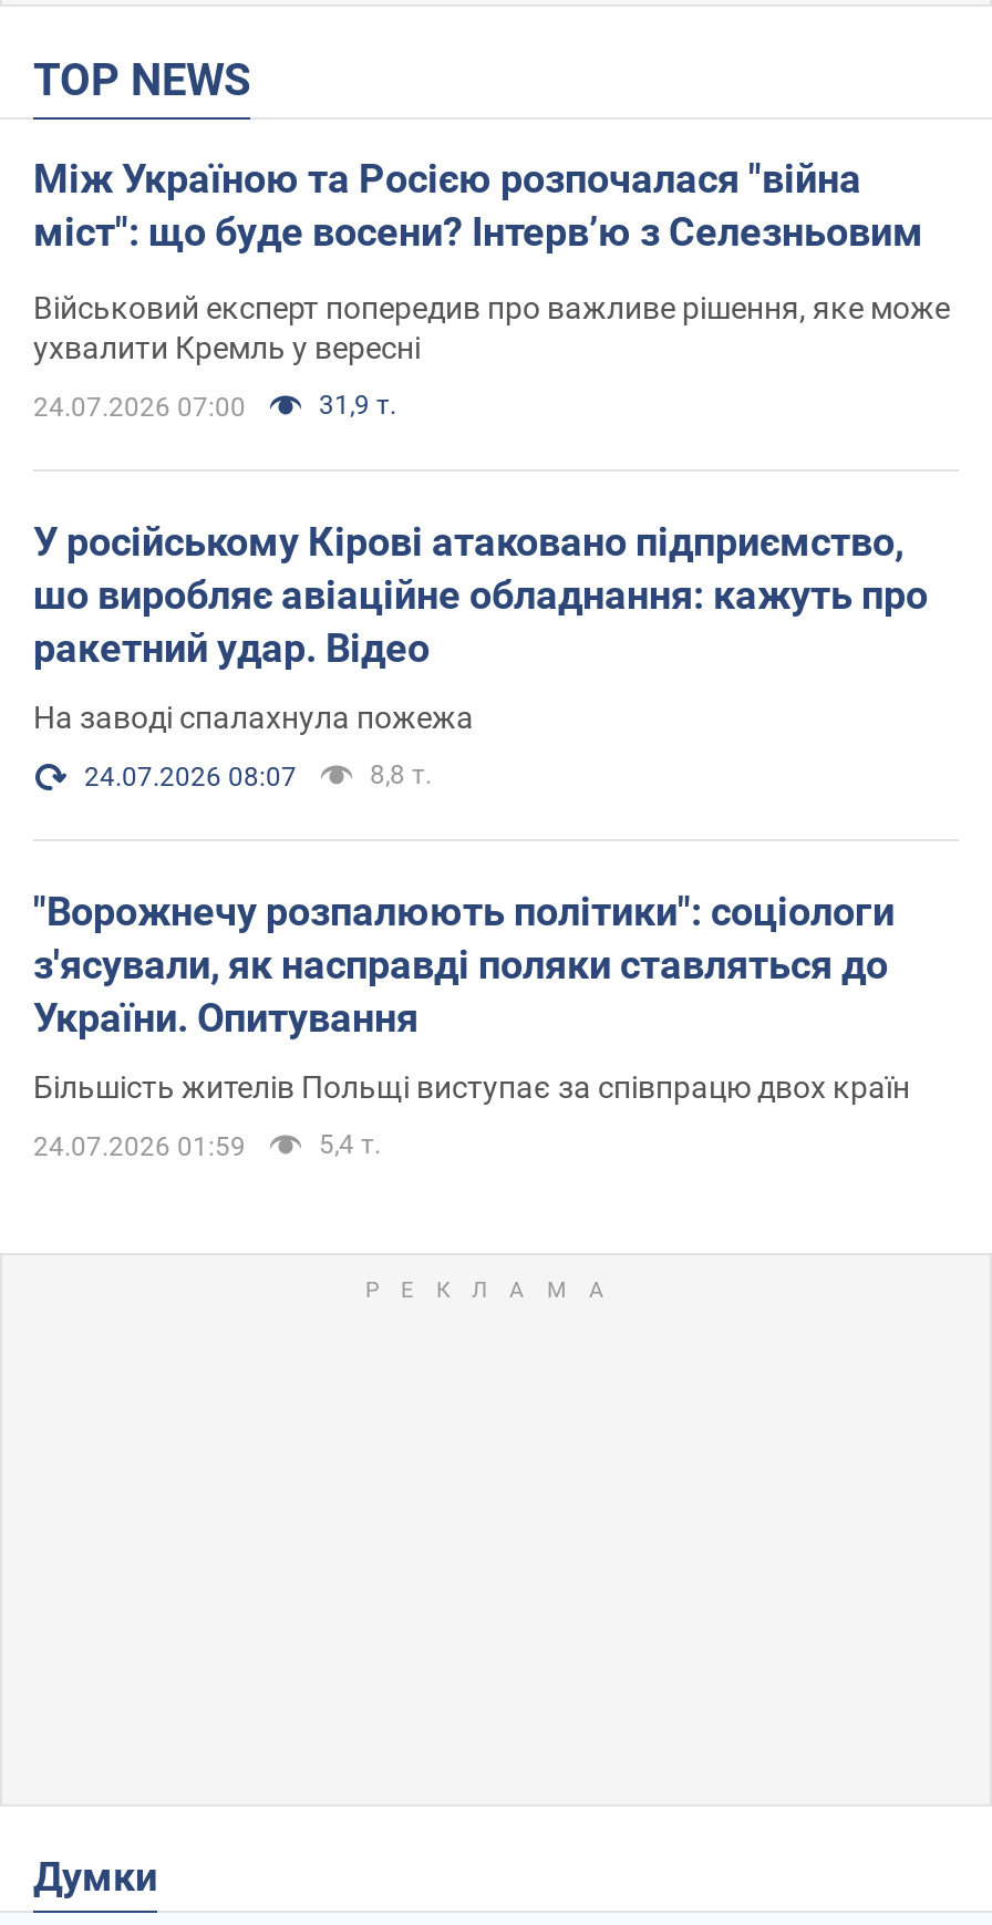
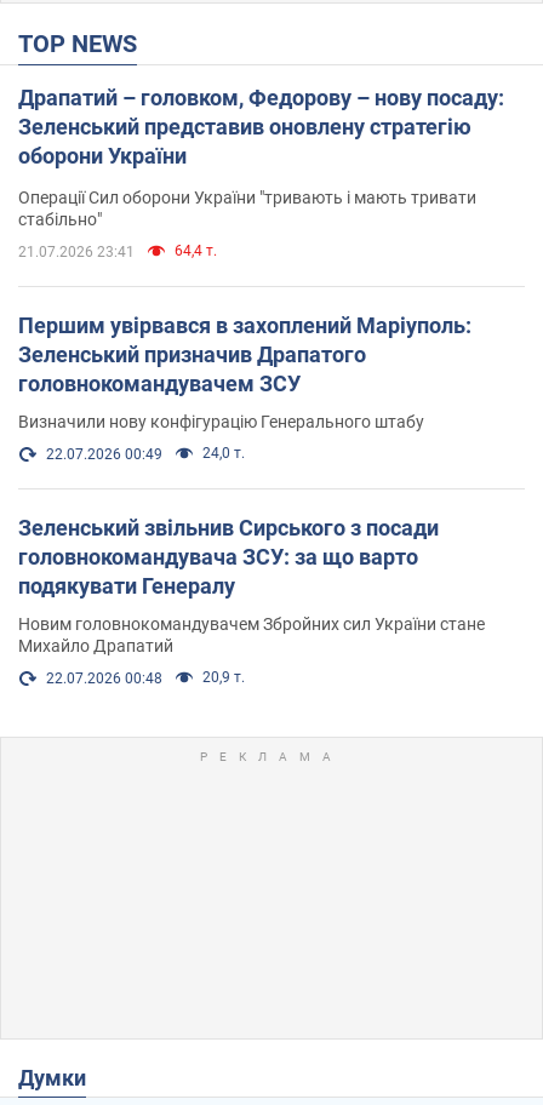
[33,156,923,255] Між Україною та Росією розпочалася "війна | міст": що буде восени? Інтерв’ю з Селезньовим -> [18,85,504,169] Драпатий – головком, Федорову – нову посаду: | Зеленський представив оновлену стратегію | оборони України
[33,291,950,366] Військовий експерт попередив про важливе рішення, яке може | ухвалити Кремль у вересні -> [18,188,476,229] Операції Сил оборони України "тривають і мають тривати | стабільно"
[33,391,396,424] 24.07.2026 07:00 | 31,9 т. -> [18,243,217,261] 21.07.2026 23:41 | 64,4 т.
[33,519,928,672] У російському Кірові атаковано підприємство, | шо виробляє авіаційне обладнання: кажуть про | ракетний удар. Відео -> [18,313,471,397] Першим увірвався в захоплений Маріуполь: | Зеленський призначив Драпатого | головнокомандувачем ЗСУ
[33,700,474,736] На заводі спалахнула пожежа -> [18,412,424,432] Визначили нову конфігурацію Генерального штабу
[84,760,432,793] 24.07.2026 08:07 | 8,8 т. -> [46,445,245,463] 22.07.2026 00:49 | 24,0 т.
[33,889,895,1041] "Ворожнечу розпалюють політики": соціологи | з'ясували, як насправді поляки ставляться до | України. Опитування -> [18,515,439,599] Зеленський звільнив Сирського з посади | головнокомандувача ЗСУ: за що варто | подякувати Генералу
[33,1070,910,1106] Більшість жителів Польщі виступає за співпрацю двох країн -> [18,615,485,656] Новим головнокомандувачем Збройних сил України стане | Михайло Драпатий
[33,1130,381,1163] 24.07.2026 01:59 | 5,4 т. -> [46,669,245,687] 22.07.2026 00:48 | 20,9 т.

